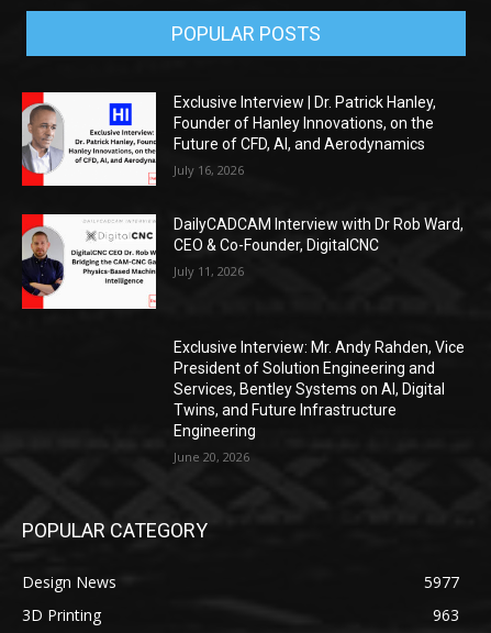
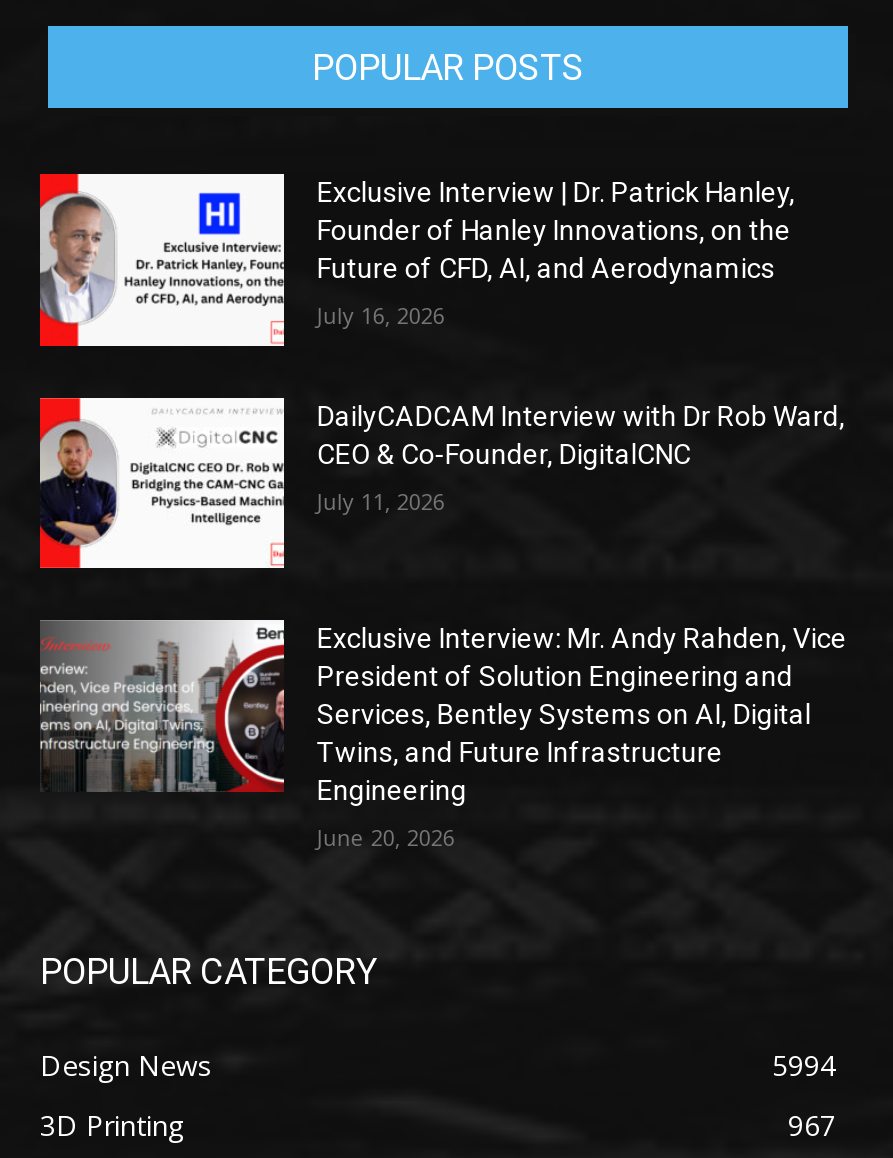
none -> [38,618,286,794] [image]
[424,571,459,592] 5977 -> [772,1046,836,1084] 5994
[433,604,459,625] 963 -> [788,1106,836,1144] 967

